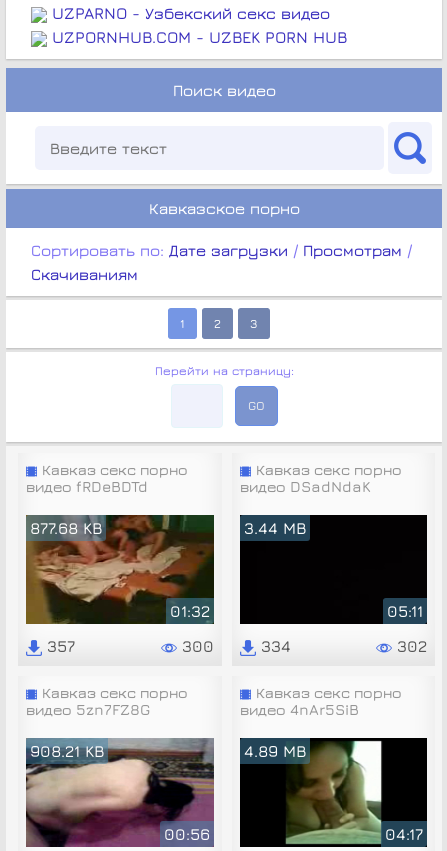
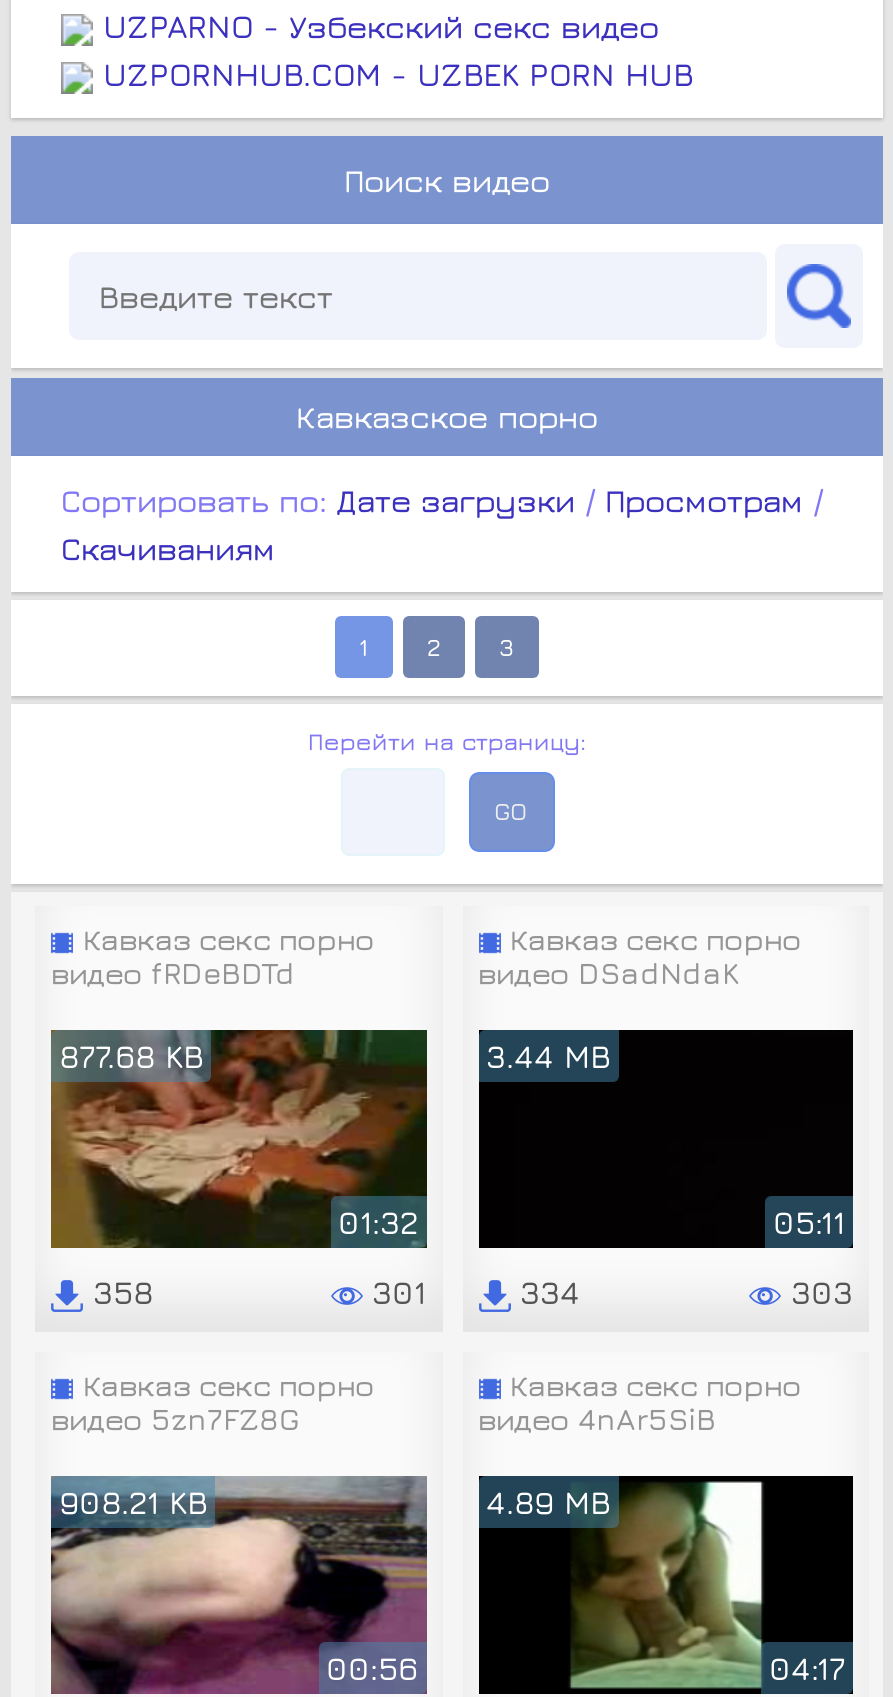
[42,637,75,655] 357 -> [83,1274,153,1310] 358
[176,637,213,655] 300 -> [362,1274,426,1310] 301
[392,637,427,655] 302 -> [781,1274,853,1310] 303

